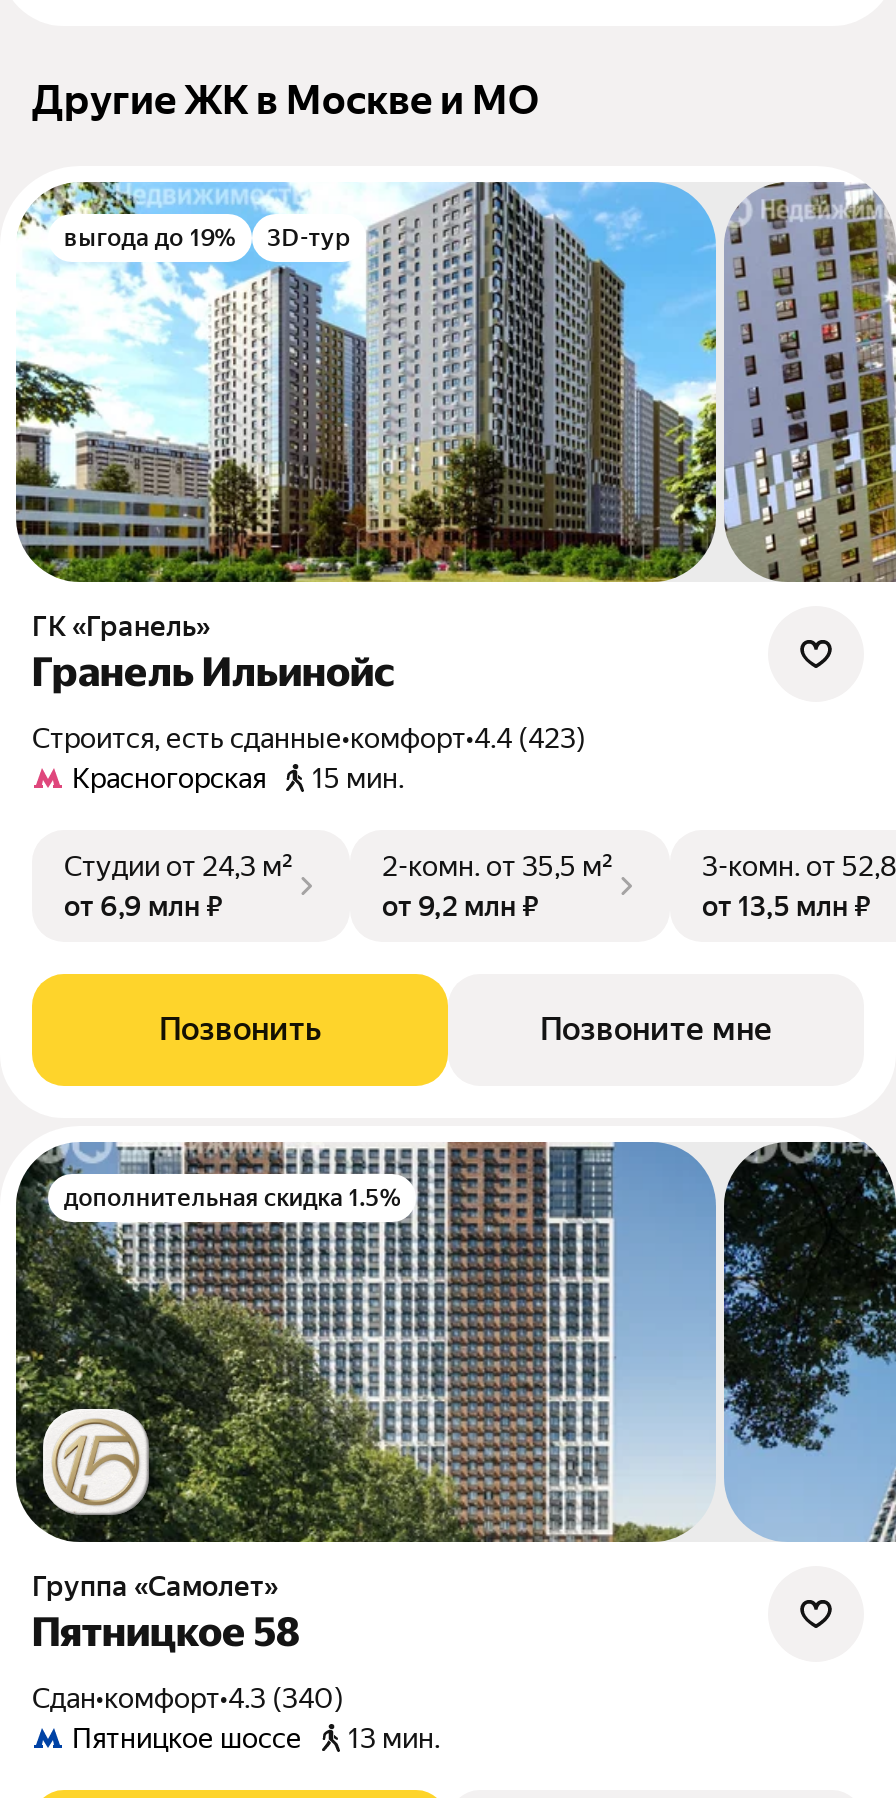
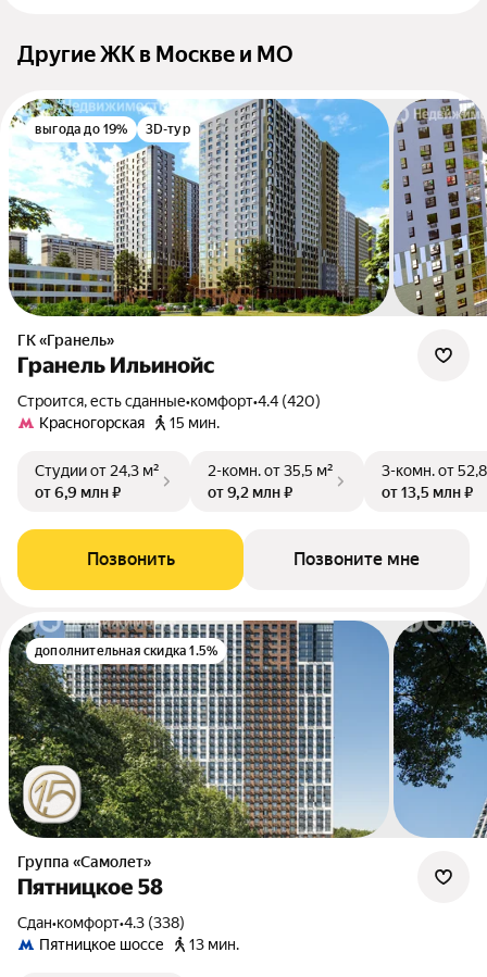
[50,722,586,754] Строится, есть сданные•комфорт•4.4 (423) -> [27,393,321,410] Строится, есть сданные•комфорт•4.4 (420)
[50,1682,344,1714] Сдан•комфорт•4.3 (340) -> [27,914,185,932] Сдан•комфорт•4.3 (338)

